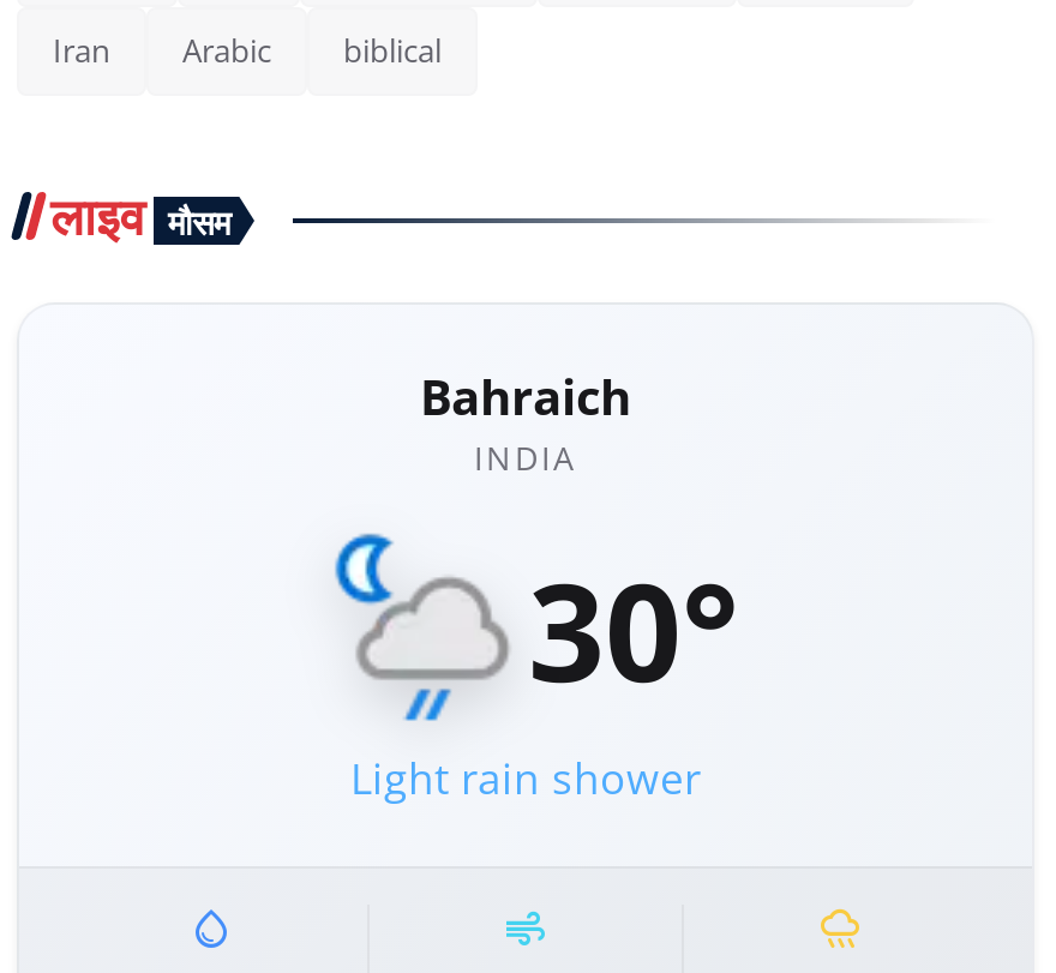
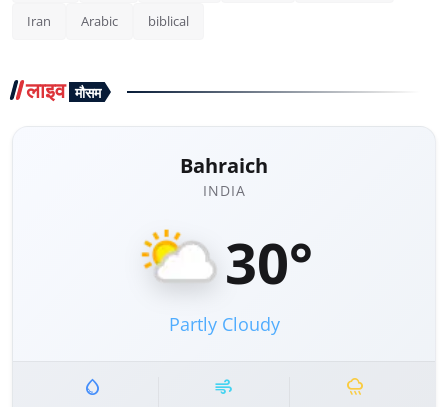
[329,533,701,807] [image] | Light rain shower -> [141,223,279,336] [image] | Partly Cloudy

